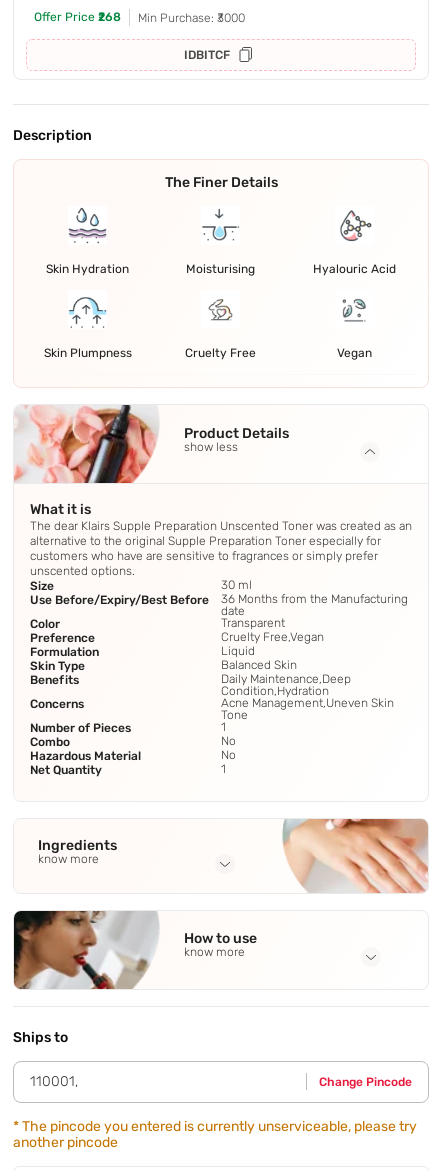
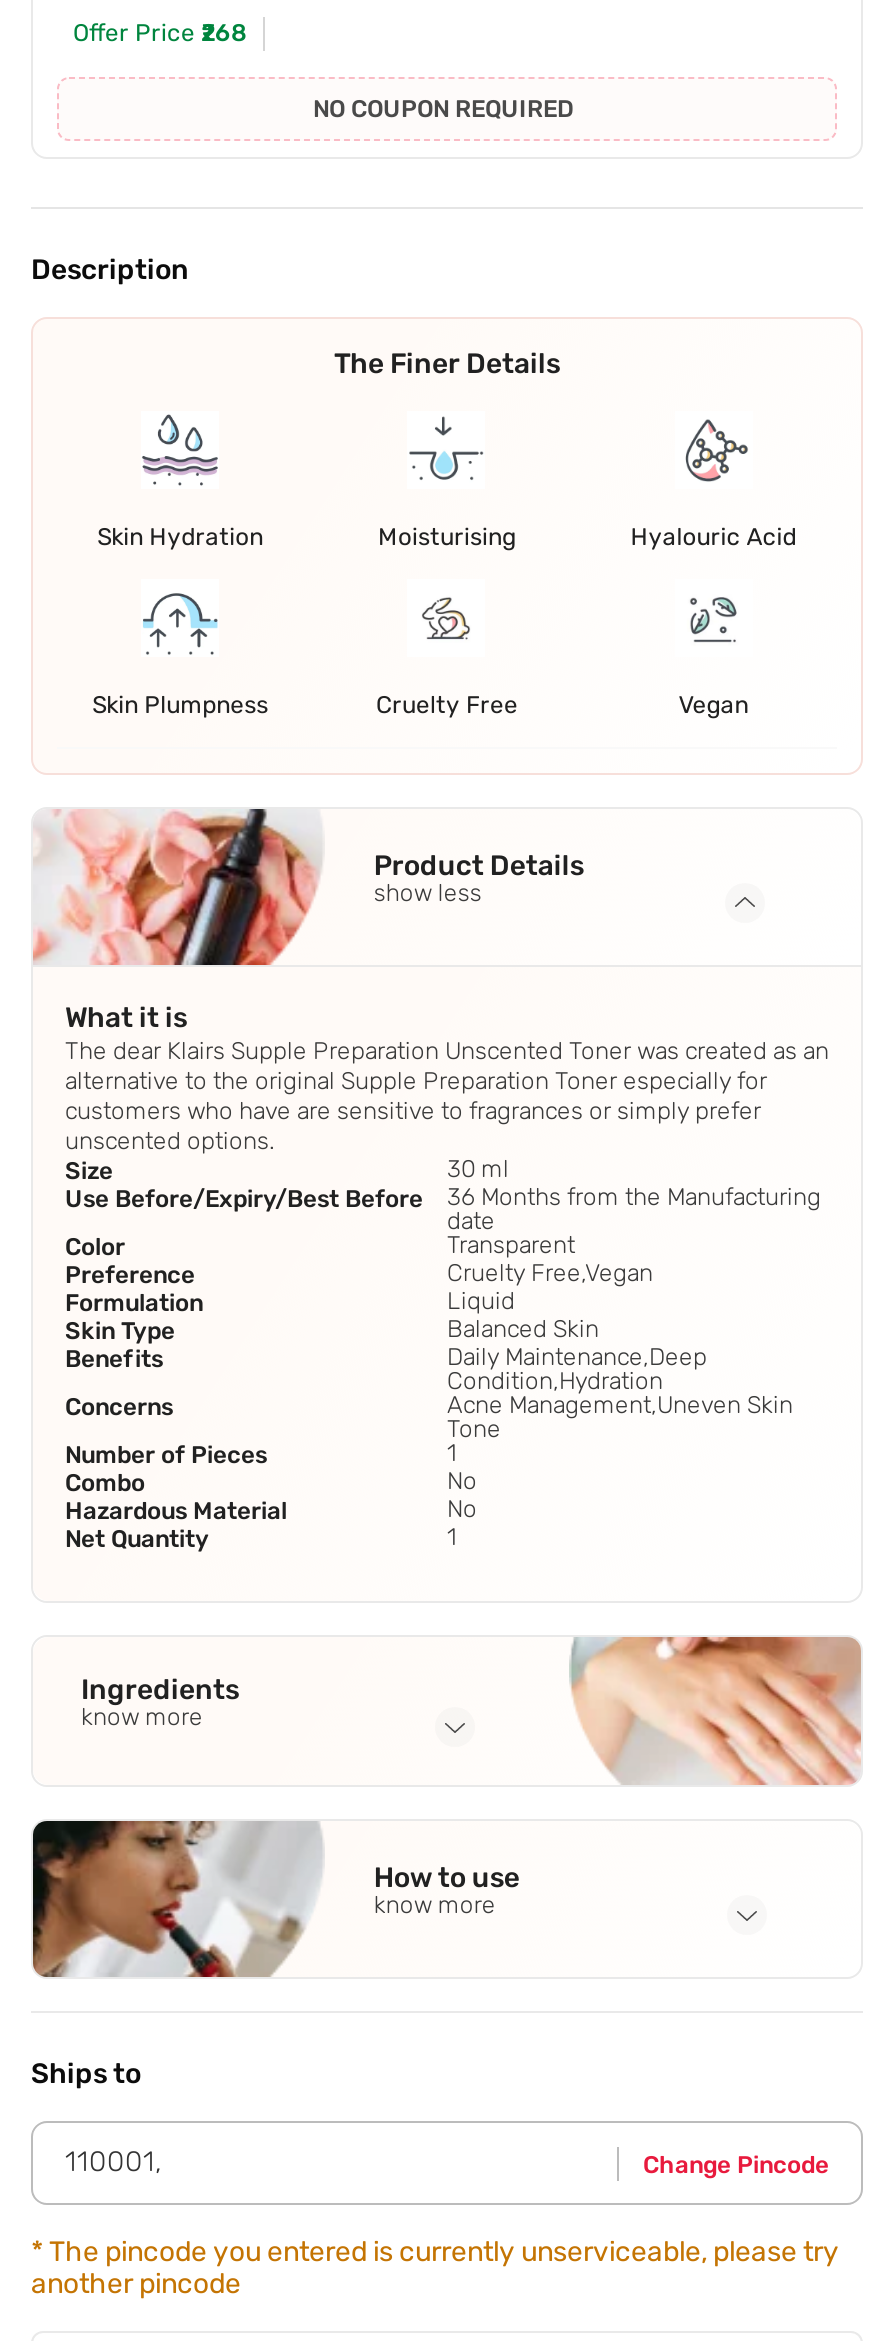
[138,11,245,62] Min Purchase: ₹3000 | IDBITCF -> [313,96,573,124] NO COUPON REQUIRED

